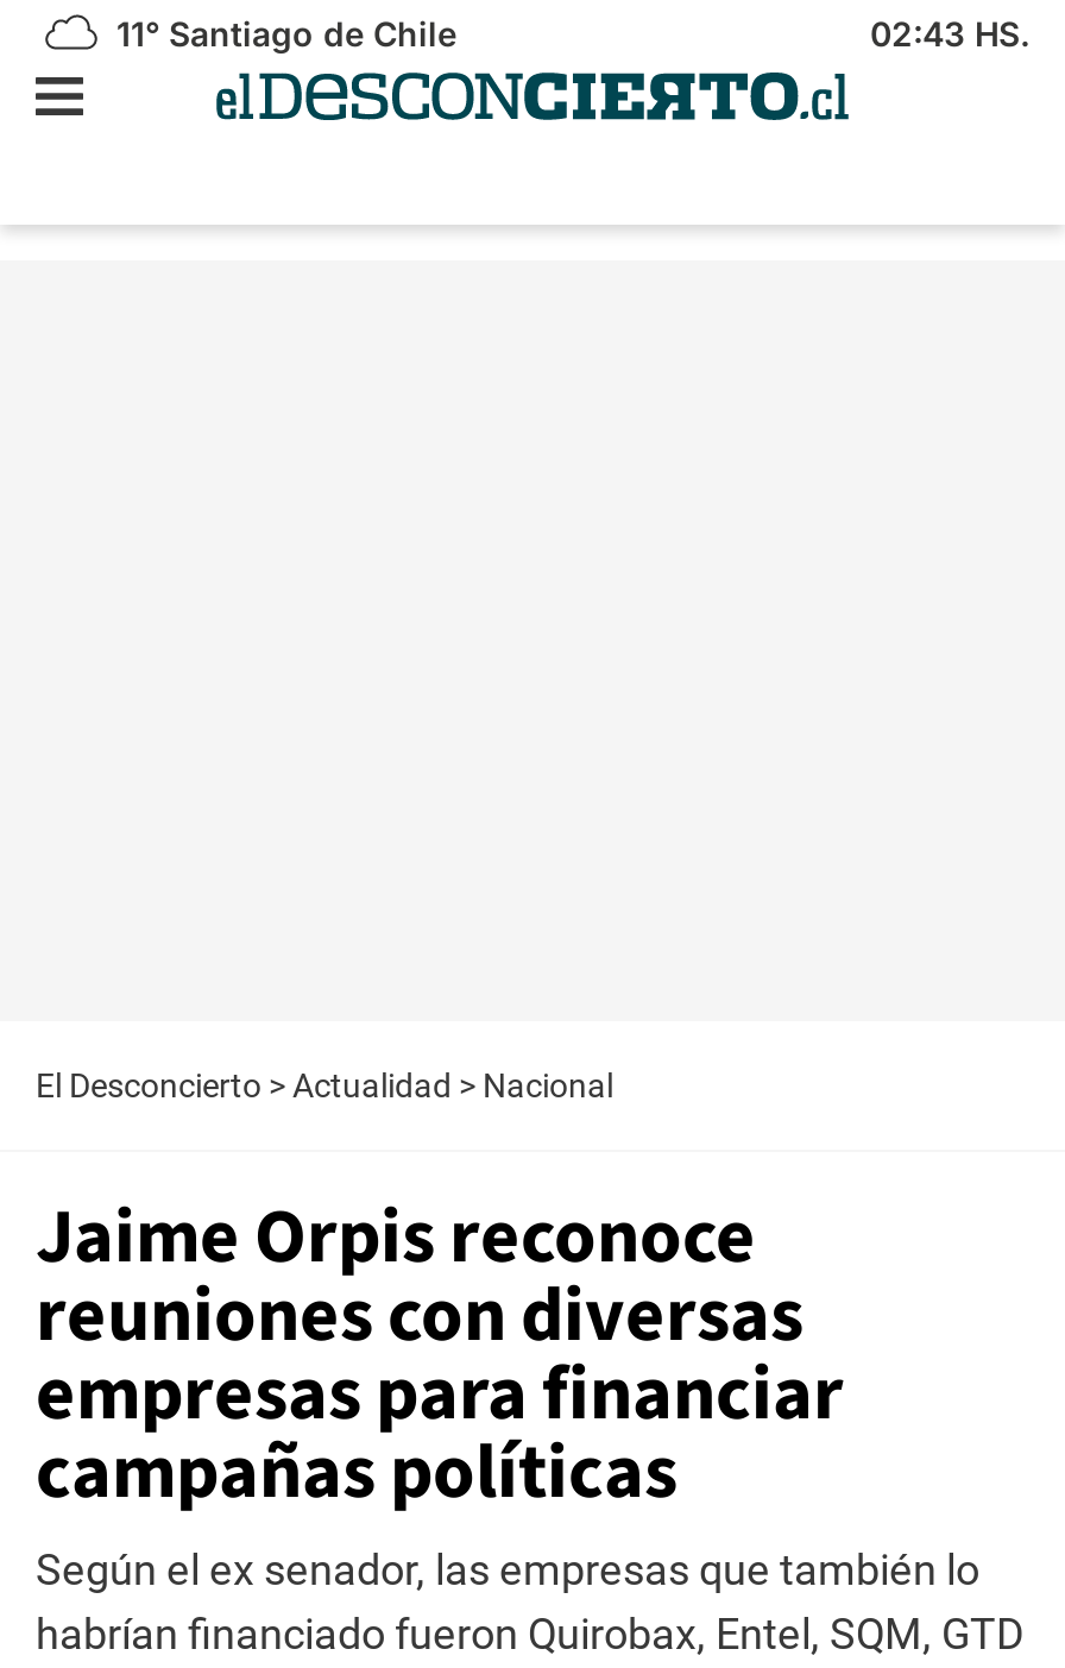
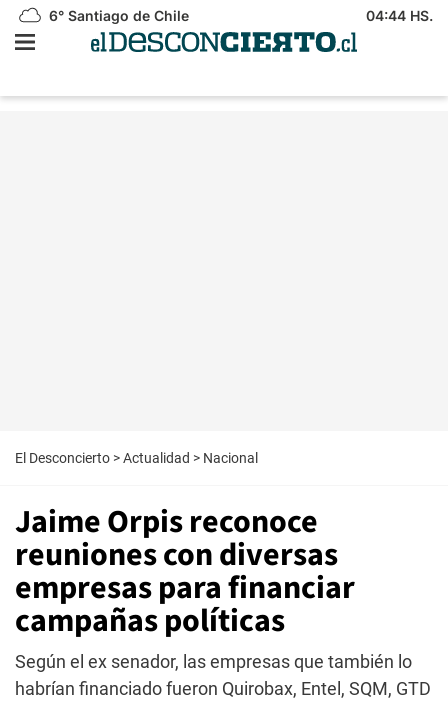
[107,13,456,53] 11° Santiago de Chile -> [45,7,189,24] 6° Santiago de Chile
[870,13,1029,53] 02:43 HS. -> [366,7,433,24] 04:44 HS.

